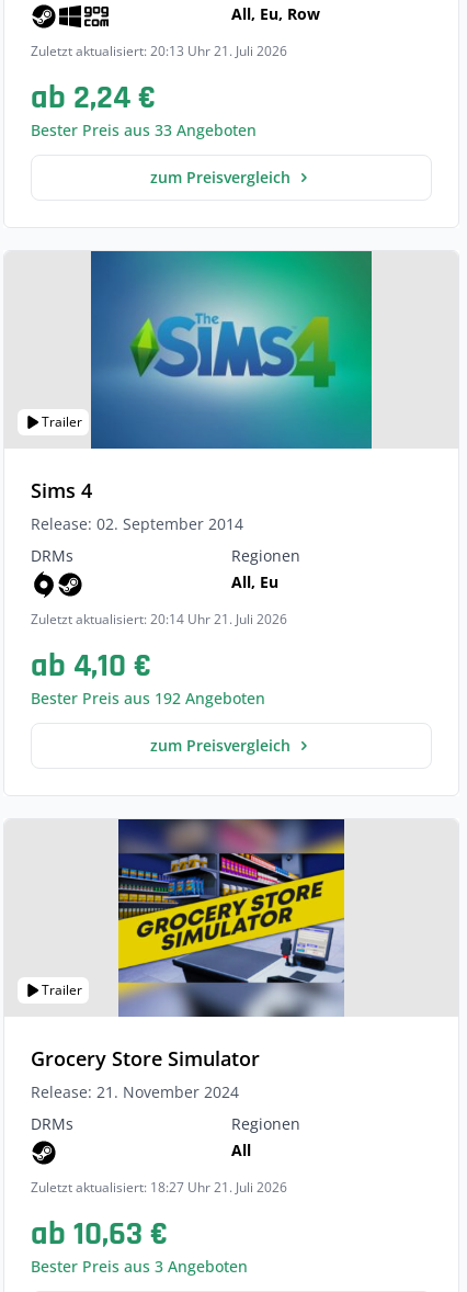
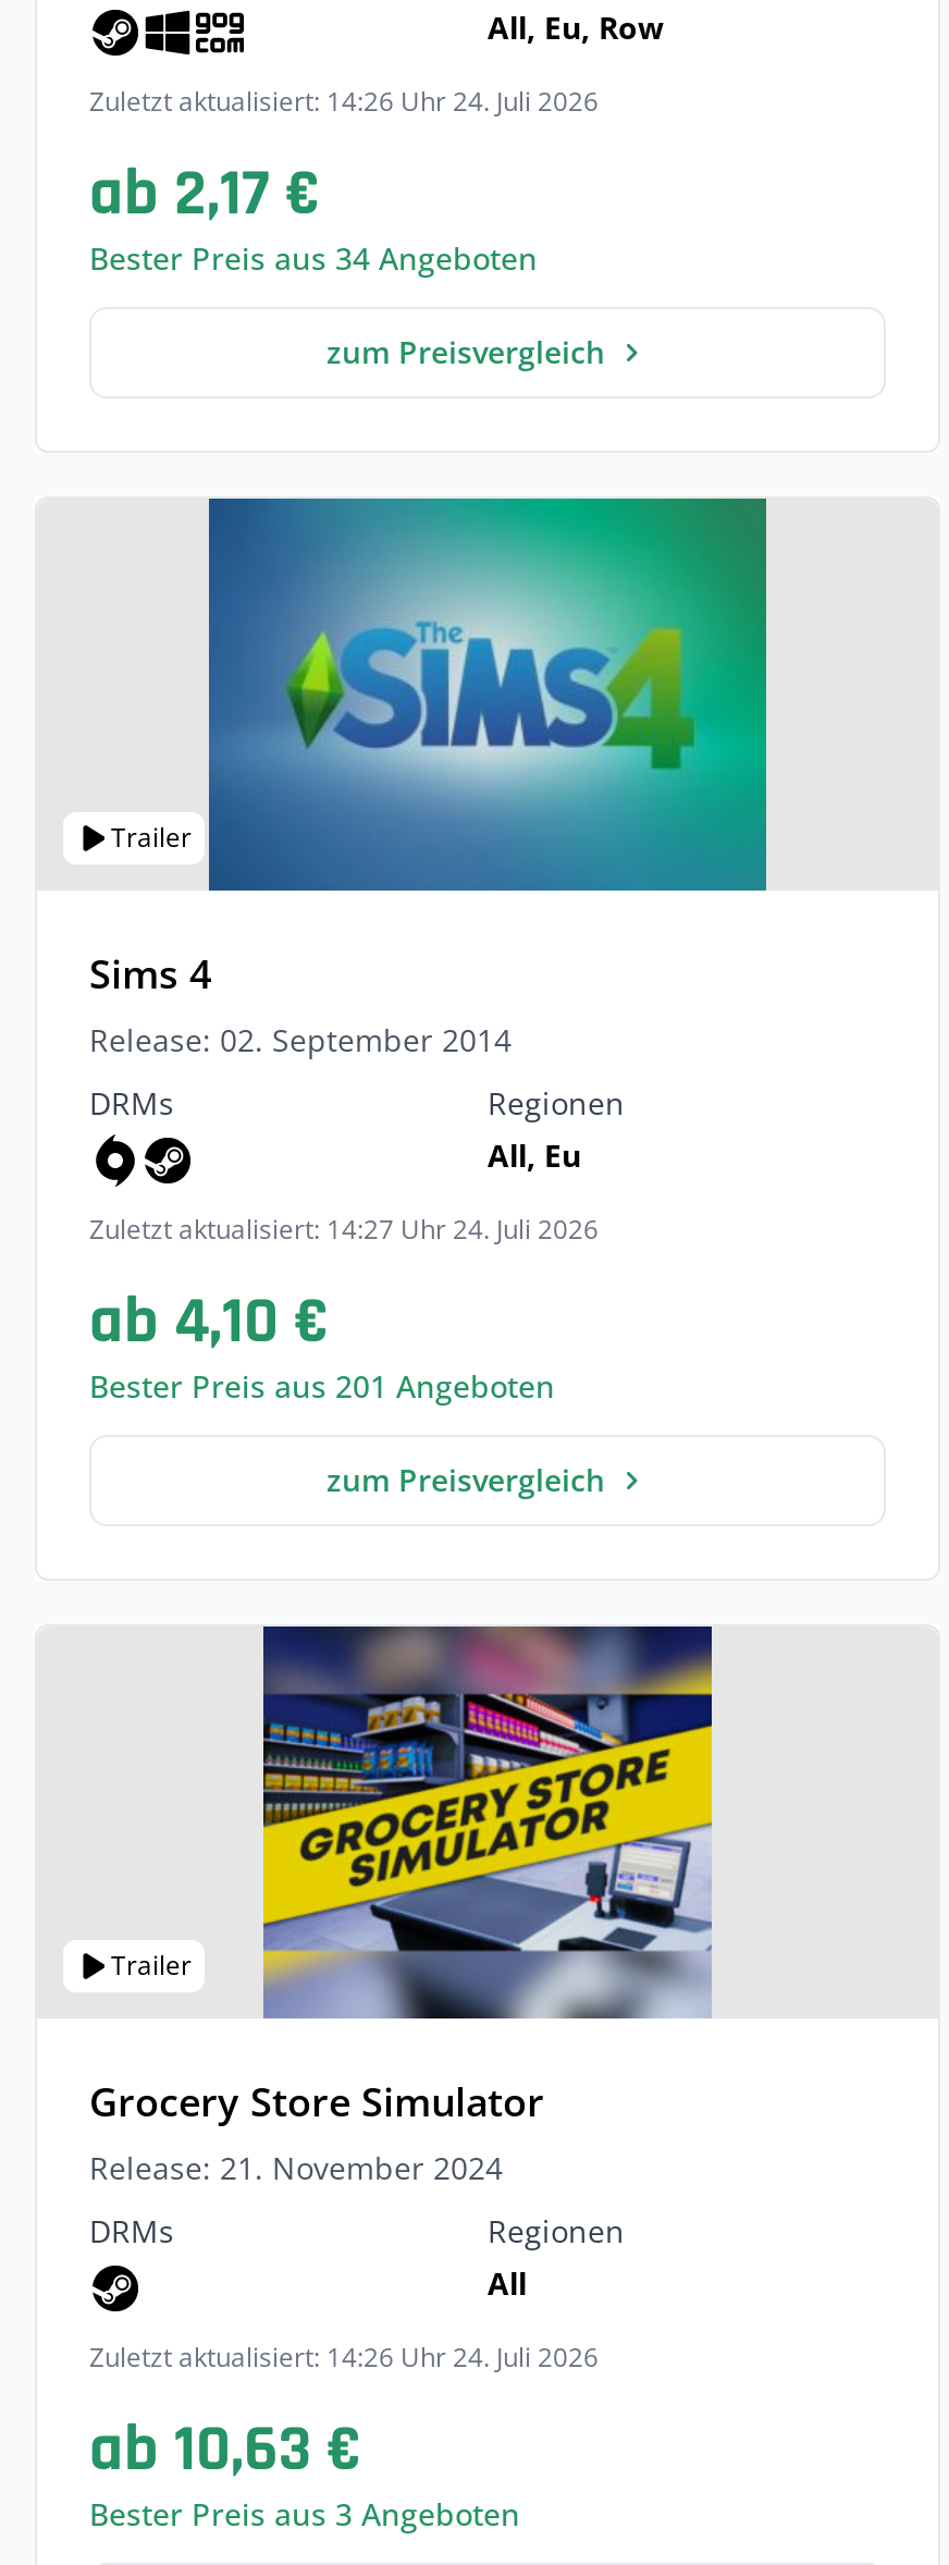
[31,42,287,60] Zuletzt aktualisiert: 20:13 Uhr 21. Juli 2026 -> [89,83,599,120] Zuletzt aktualisiert: 14:26 Uhr 24. Juli 2026
[31,77,156,118] ab 2,24 € -> [89,152,320,235] ab 2,17 €
[31,120,257,140] Bester Preis aus 33 Angeboten -> [89,237,538,279] Bester Preis aus 34 Angeboten
[31,610,287,628] Zuletzt aktualisiert: 20:14 Uhr 21. Juli 2026 -> [89,1211,599,1248] Zuletzt aktualisiert: 14:27 Uhr 24. Juli 2026
[31,688,265,709] Bester Preis aus 192 Angeboten -> [89,1365,555,1407] Bester Preis aus 201 Angeboten
[31,1178,287,1197] Zuletzt aktualisiert: 18:27 Uhr 21. Juli 2026 -> [89,2339,599,2376] Zuletzt aktualisiert: 14:26 Uhr 24. Juli 2026

